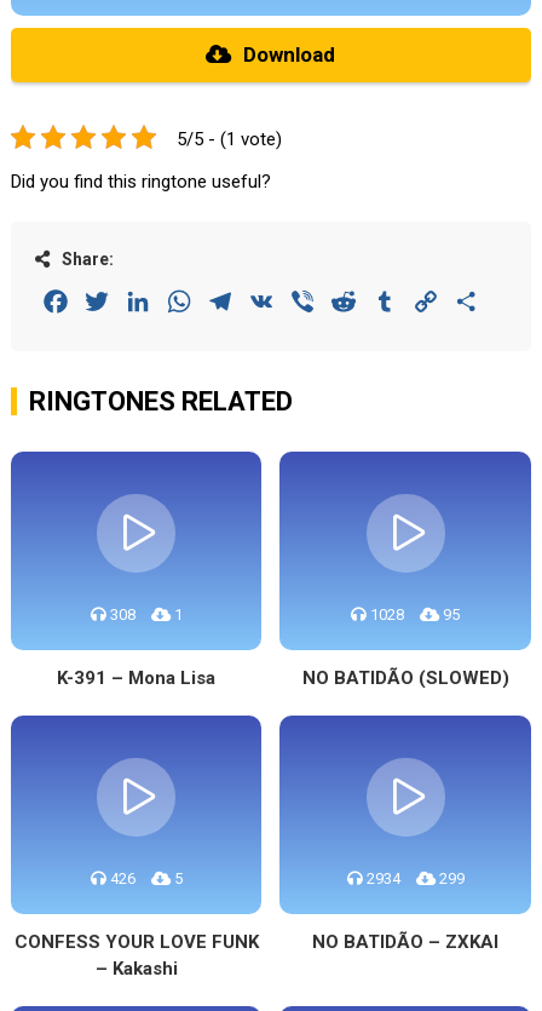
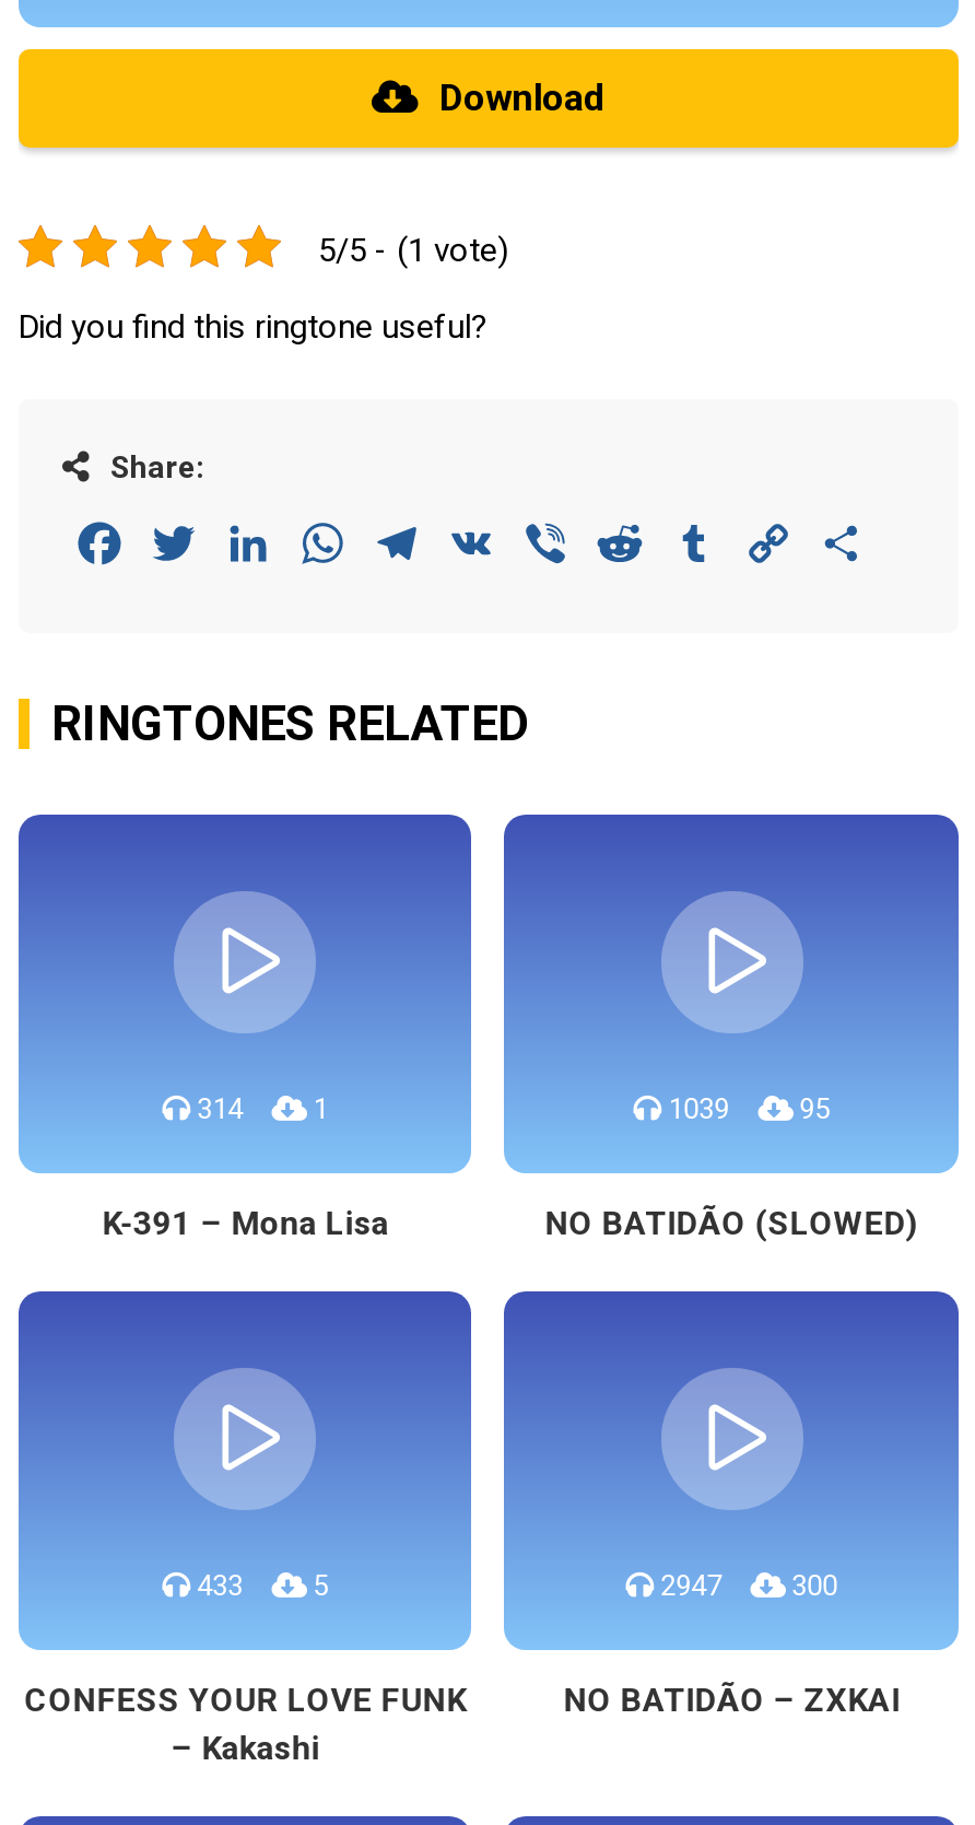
[106,605,182,624] 308 1 -> [191,1092,328,1125] 314 1
[367,605,460,624] 1028 95 -> [662,1092,830,1125] 1039 95
[106,869,182,888] 426 5 -> [191,1569,328,1602] 433 5
[363,869,400,888] 2934 -> [654,1569,722,1602] 2947
[435,869,464,888] 299 -> [785,1569,838,1602] 300

